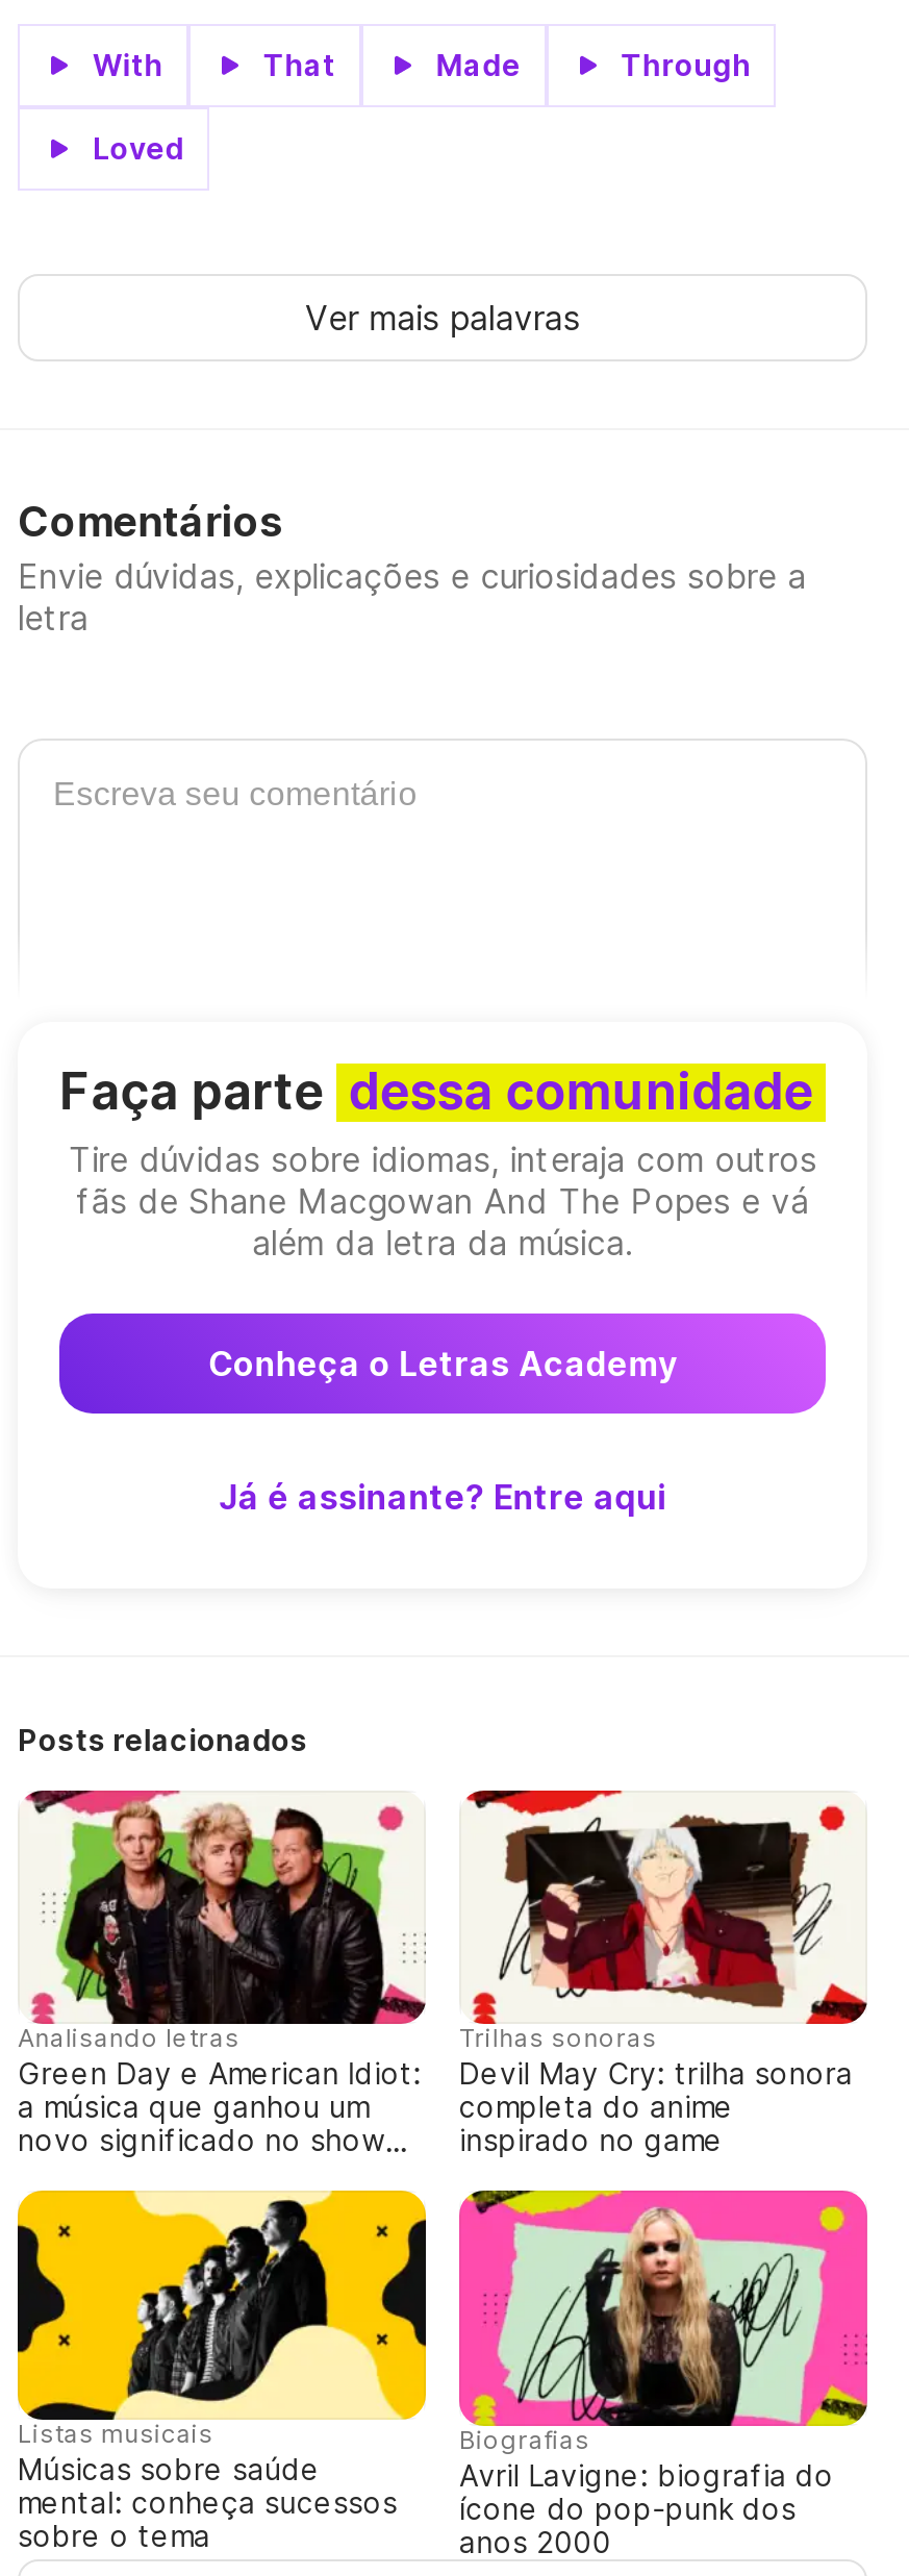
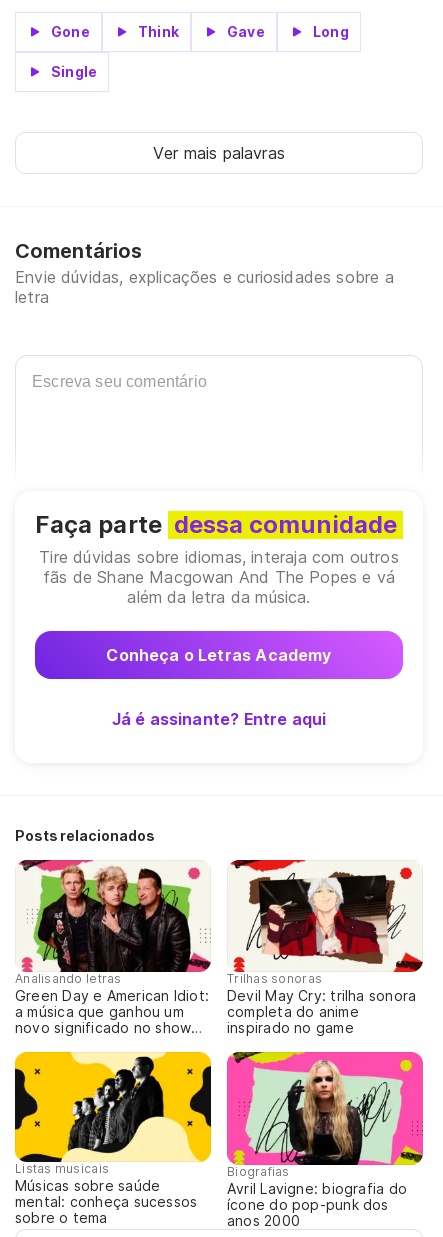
[93,47,751,82] With | That | Made | Through -> [51,23,349,40] Gone | Think | Gave | Long
[93,130,185,166] Loved -> [51,63,97,80] Single

